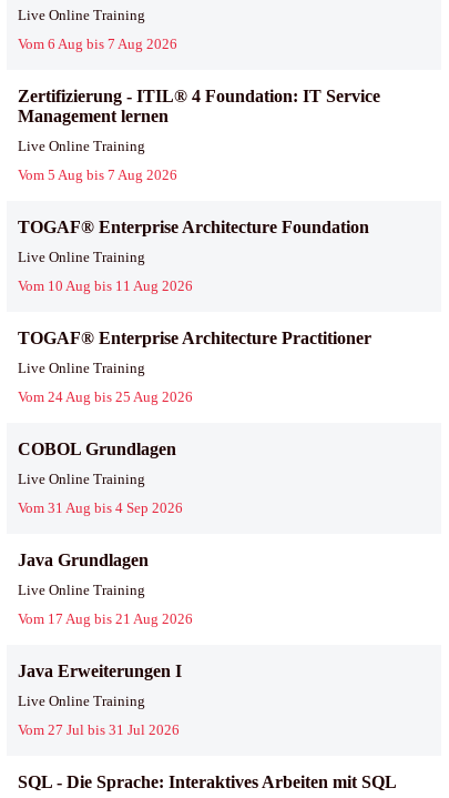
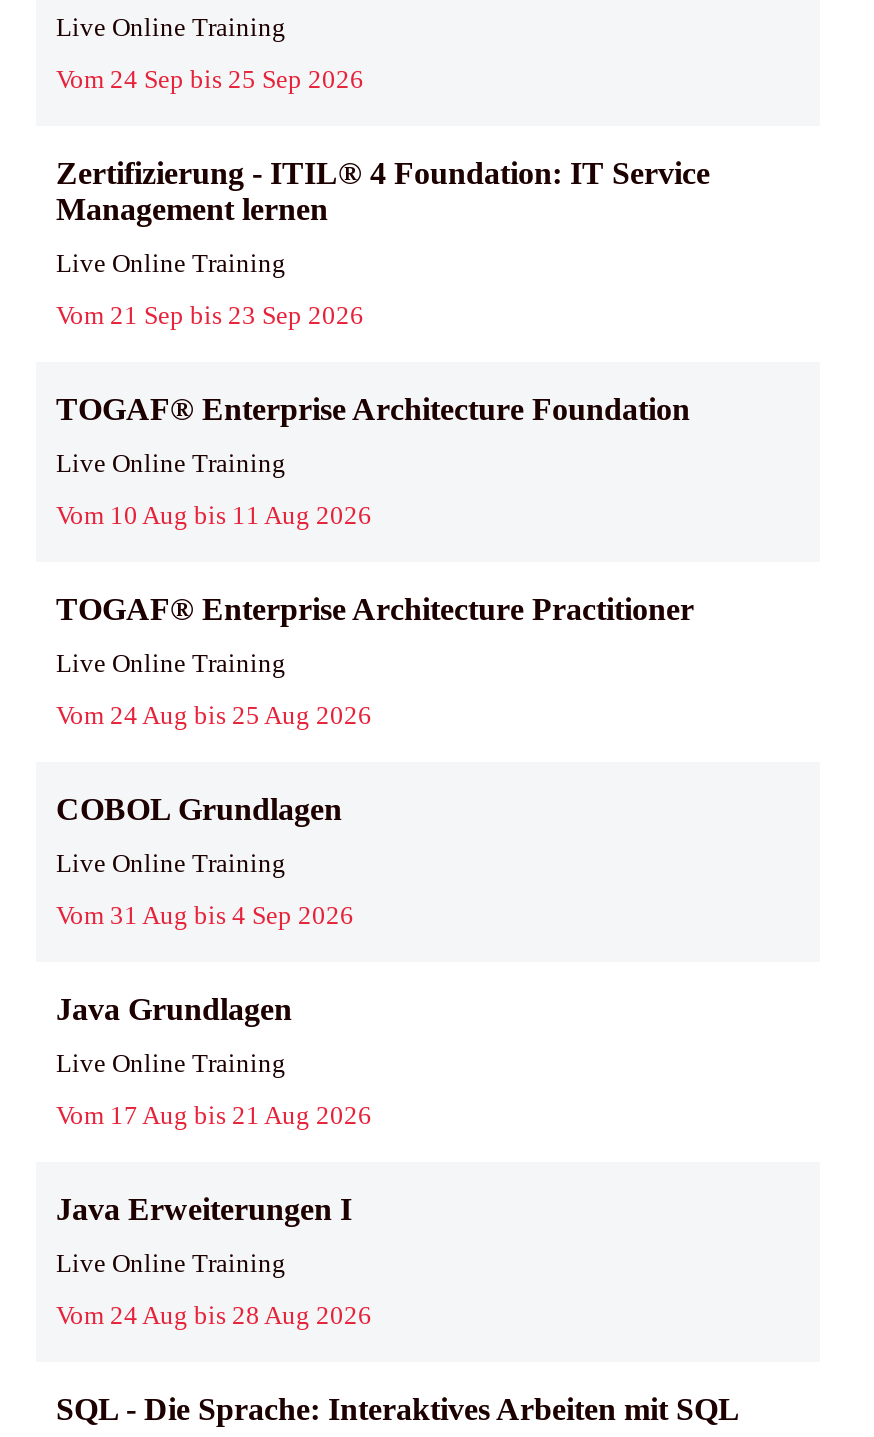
[18,36,177,52] Vom 6 Aug bis 7 Aug 2026 -> [56,63,364,93] Vom 24 Sep bis 25 Sep 2026
[18,166,177,183] Vom 5 Aug bis 7 Aug 2026 -> [56,299,364,329] Vom 21 Sep bis 23 Sep 2026
[18,721,180,738] Vom 27 Jul bis 31 Jul 2026 -> [56,1299,372,1329] Vom 24 Aug bis 28 Aug 2026

